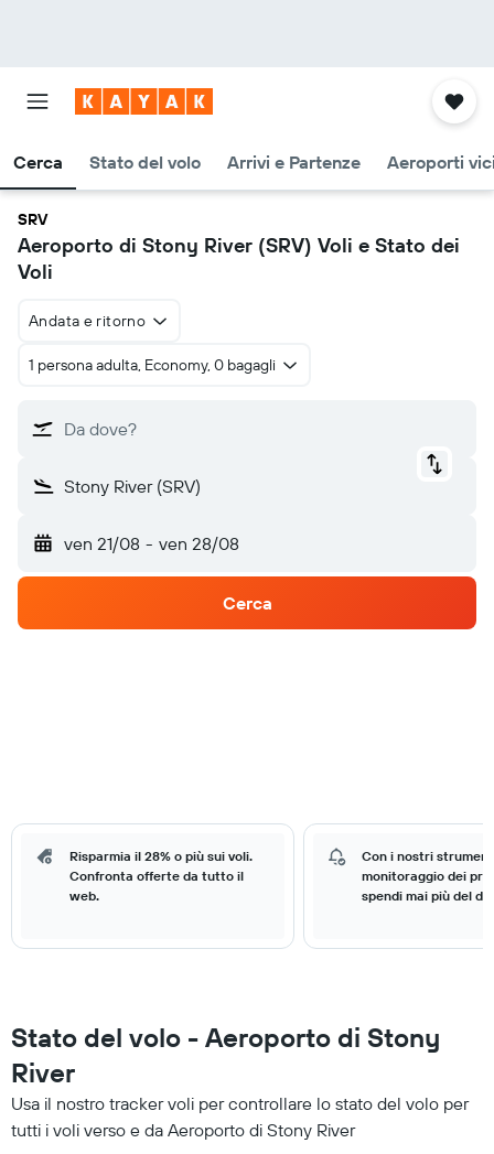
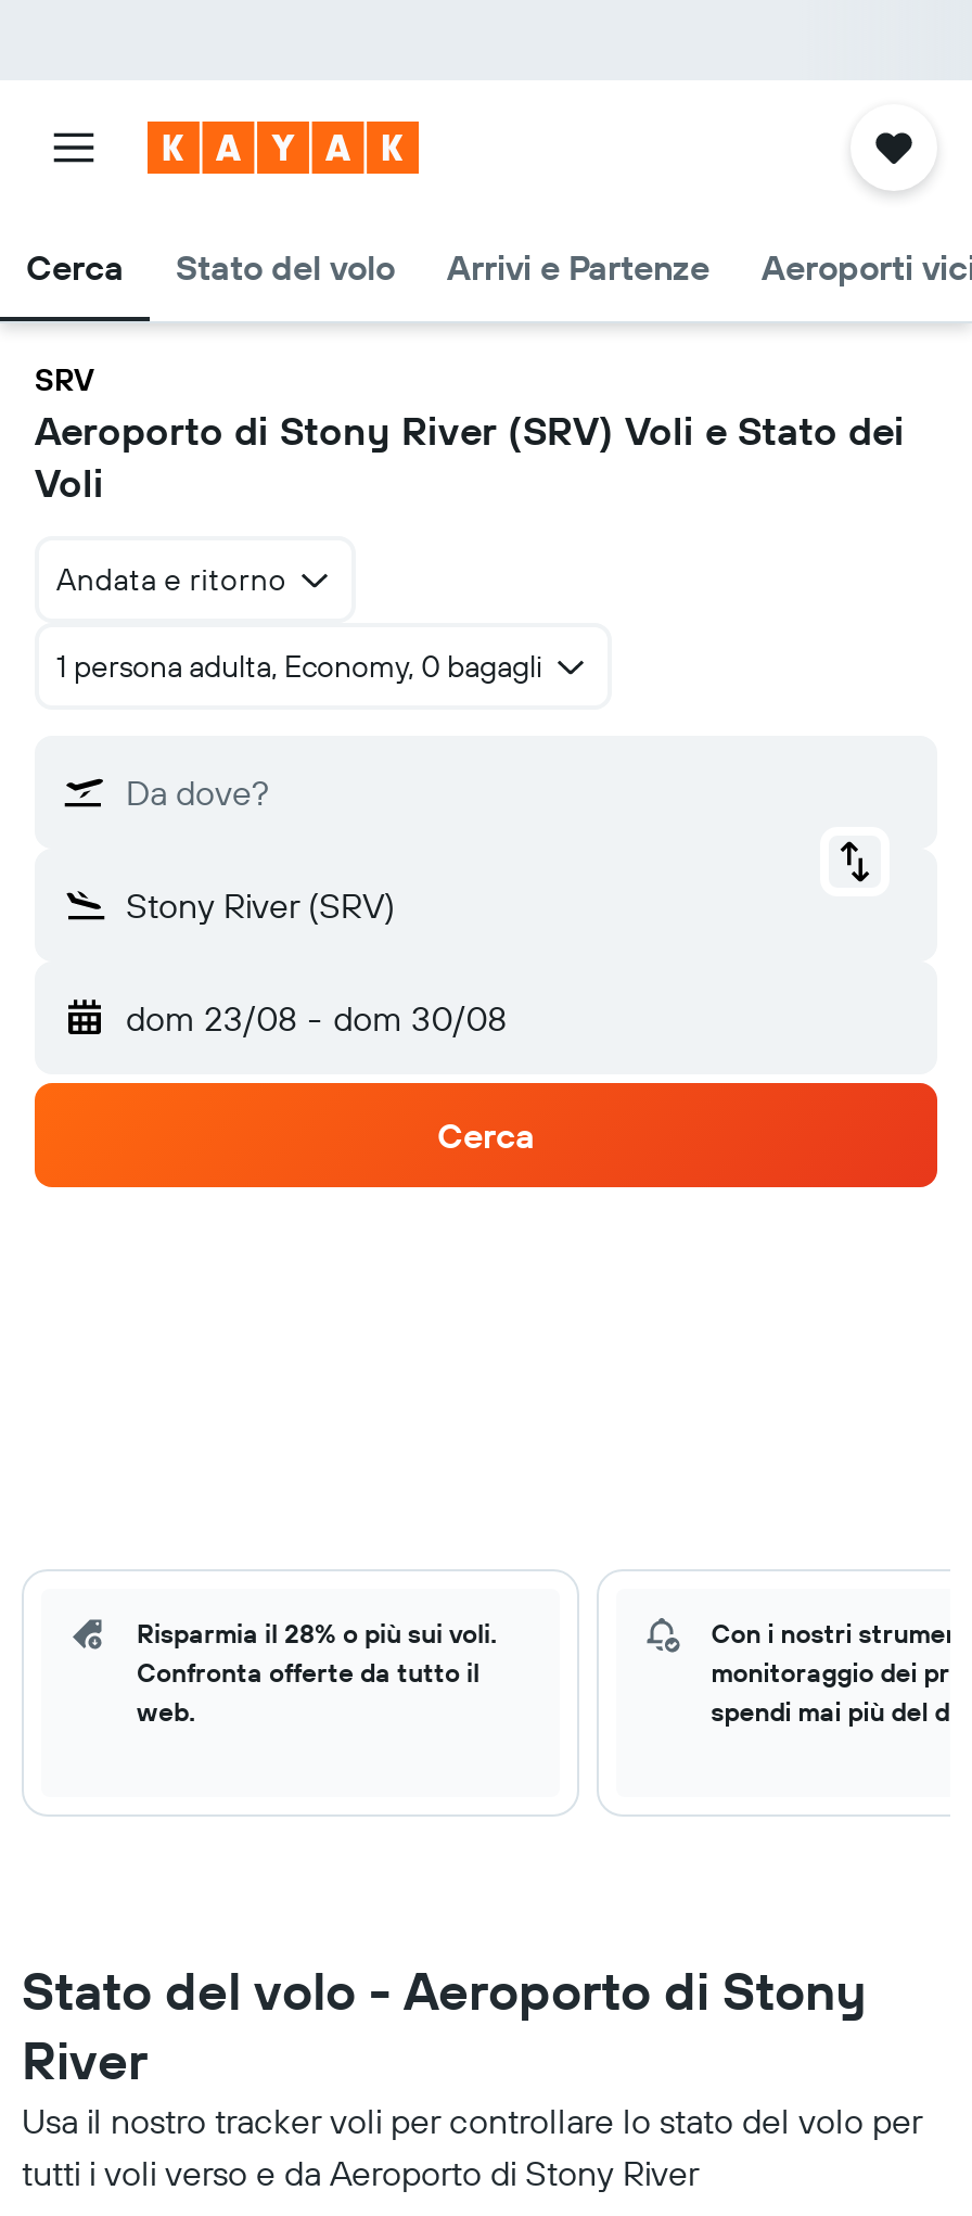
[64,532,239,554] ven 21/08 - ven 28/08 -> [126,996,507,1040] dom 23/08 - dom 30/08

